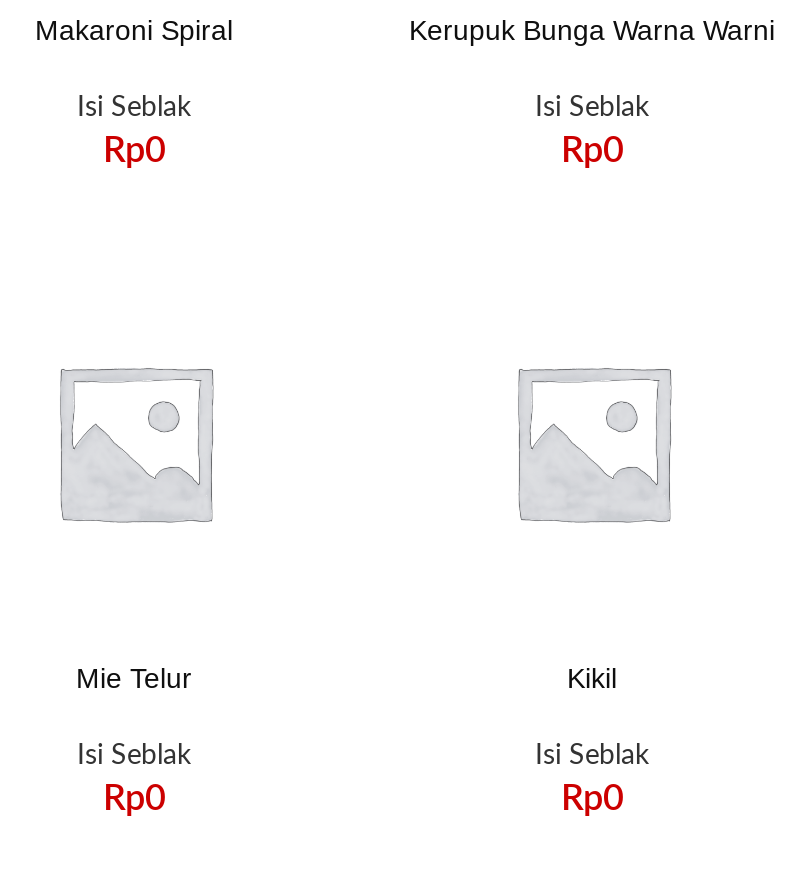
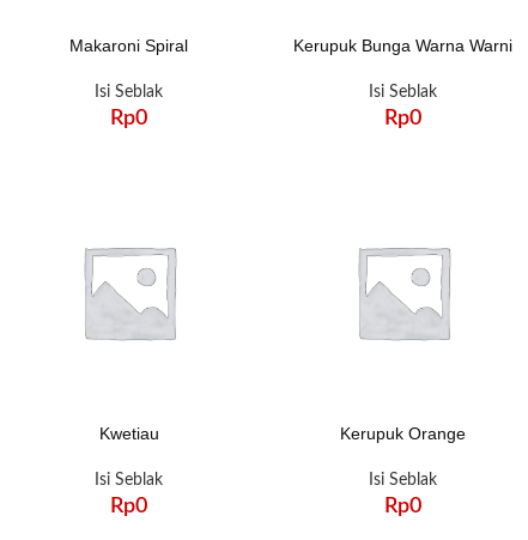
[76,662,192,694] Mie Telur -> [99,424,159,443] Kwetiau
[567,662,617,694] Kikil -> [340,424,466,443] Kerupuk Orange

